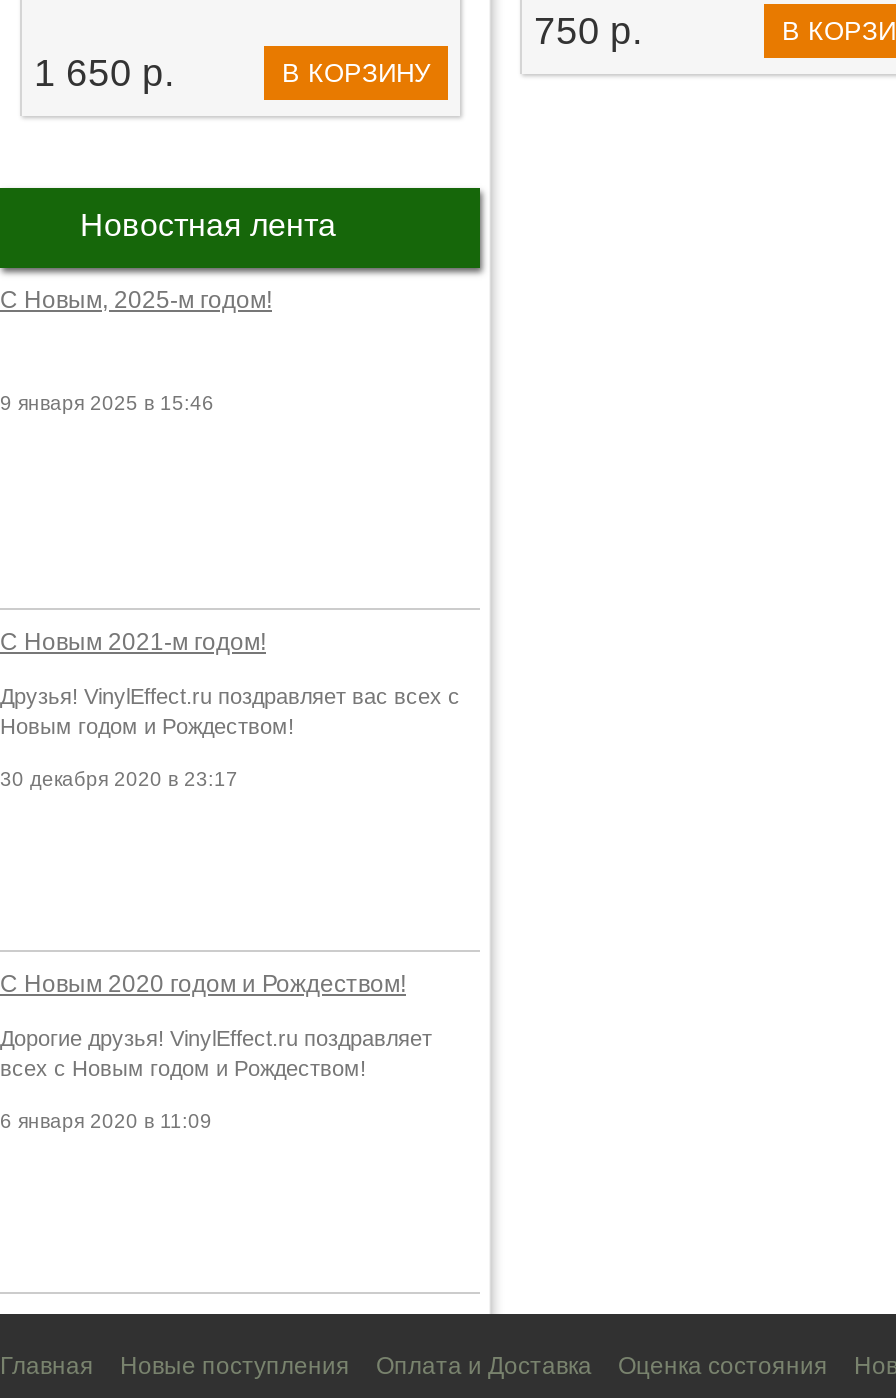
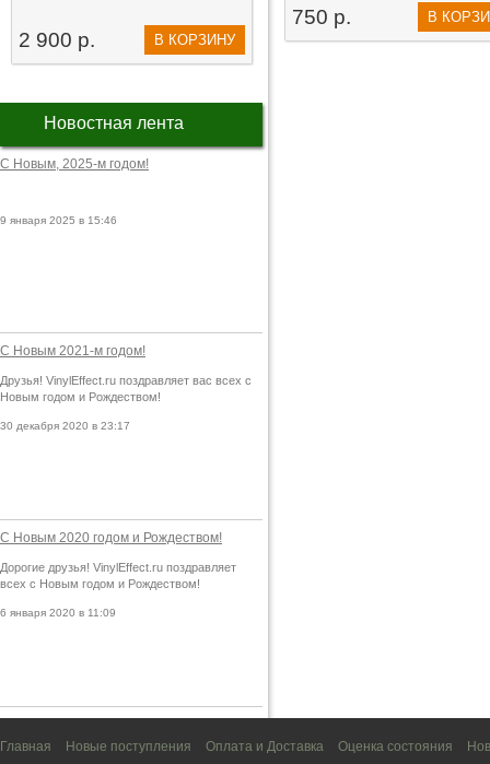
[34,52,174,94] 1 650 р. -> [19,28,95,51] 2 900 р.

